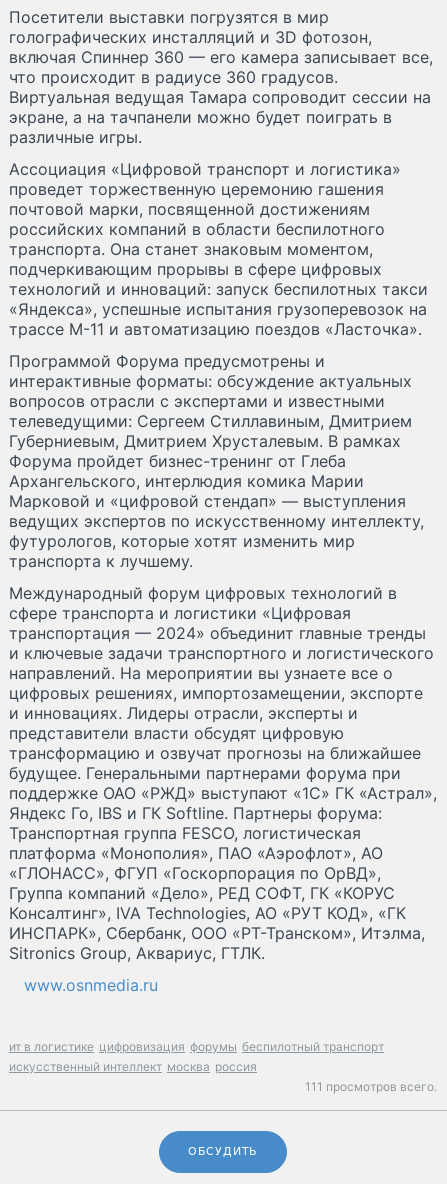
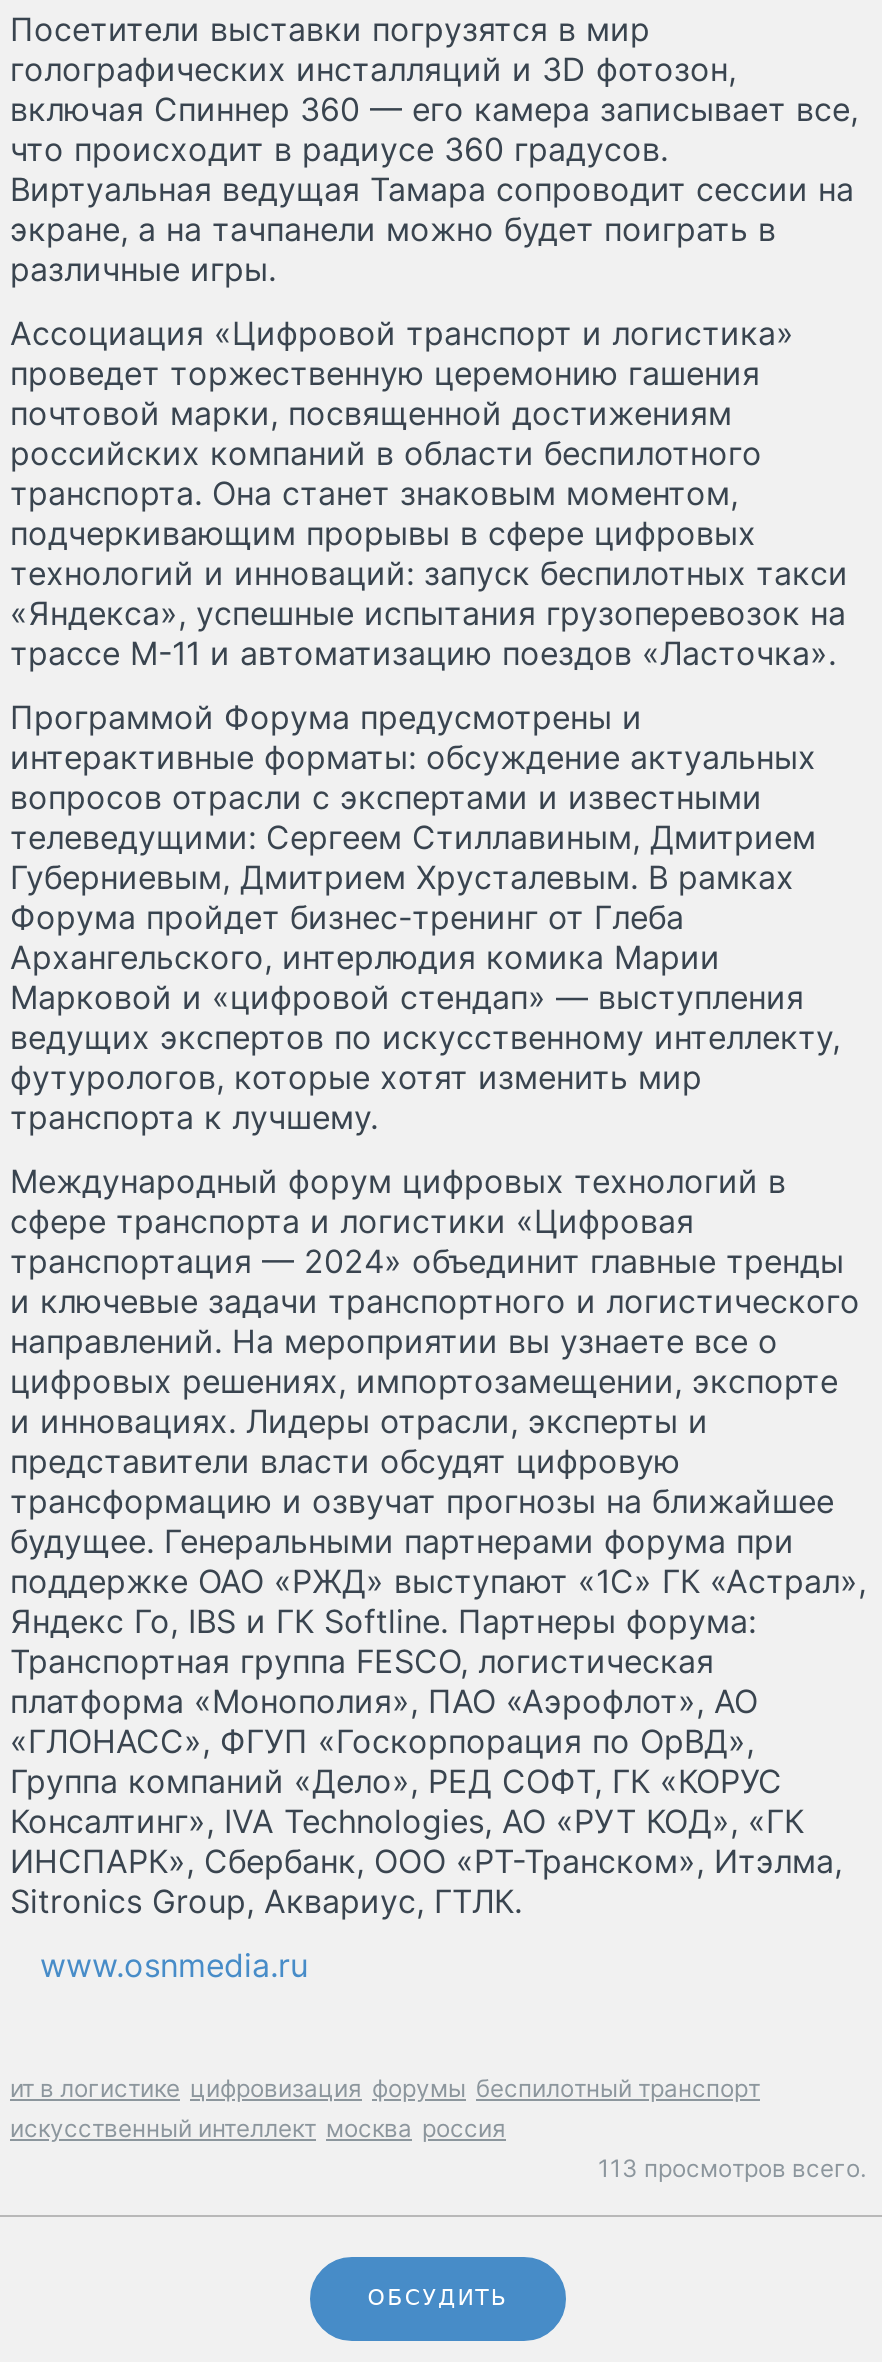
[305,1079,437,1094] 111 просмотров всего. -> [598,2153,866,2183] 113 просмотров всего.

